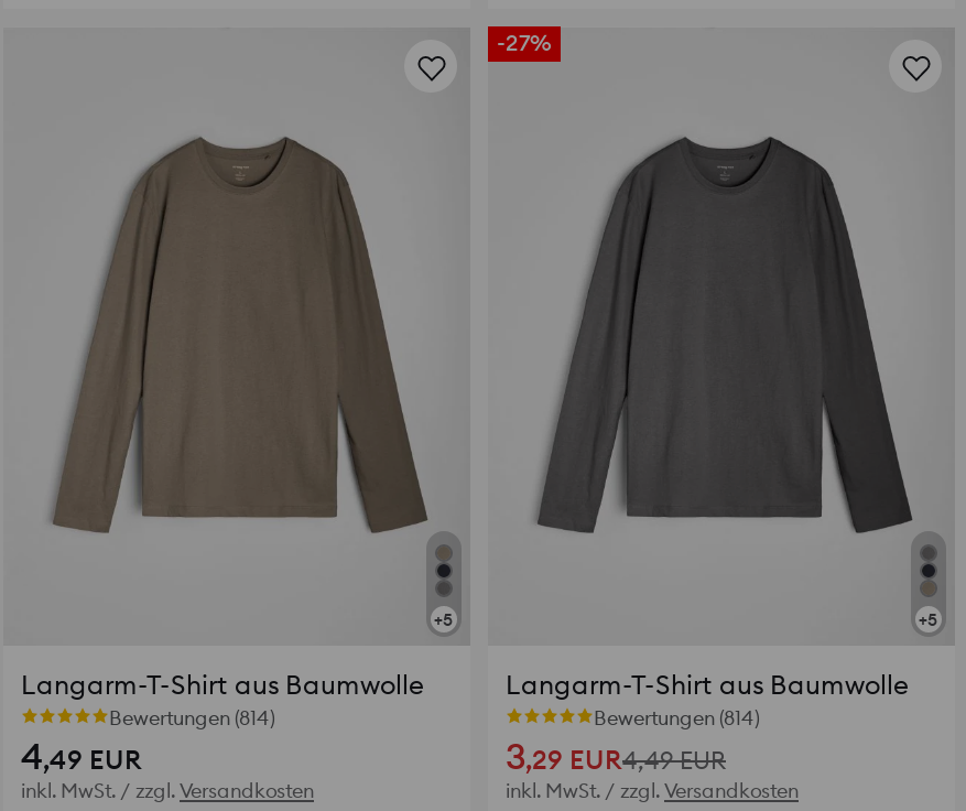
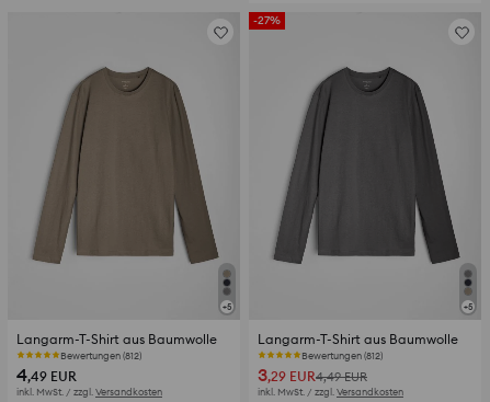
[109,705,274,729] Bewertungen (814) -> [60,349,141,361] Bewertungen (812)
[594,705,759,729] Bewertungen (814) -> [301,349,383,361] Bewertungen (812)

